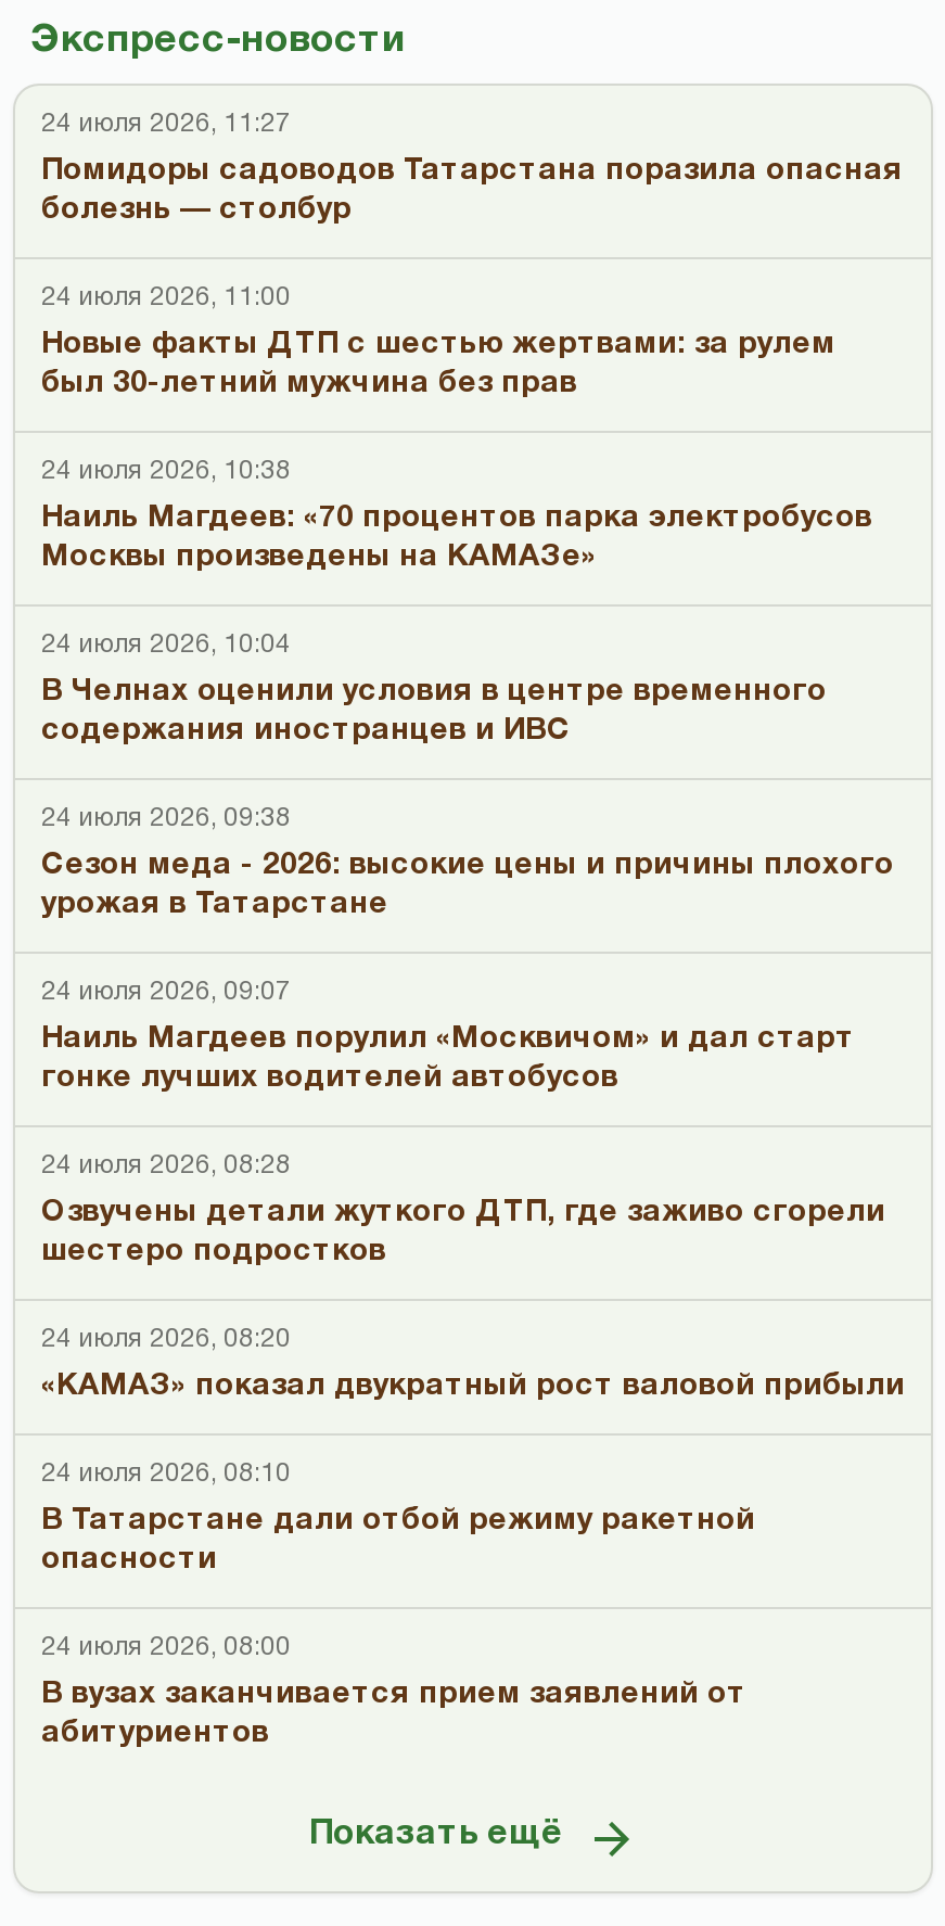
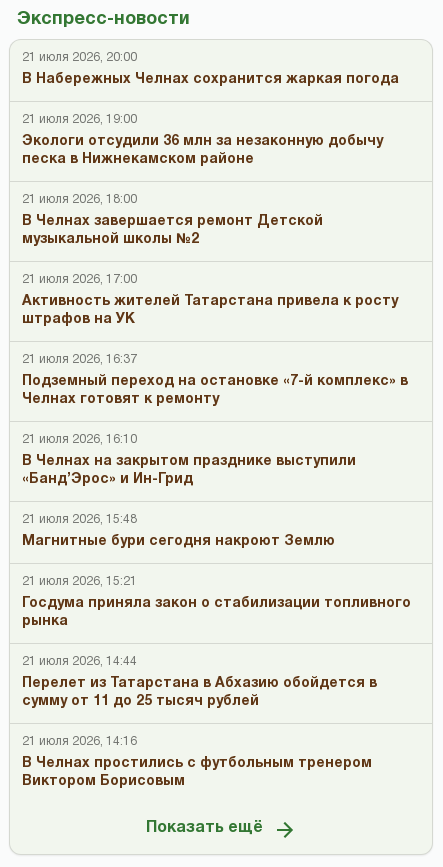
[41,112,291,135] 24 июля 2026, 11:27 -> [22,52,137,63] 21 июля 2026, 20:00
[41,157,903,224] Помидоры садоводов Татарстана поразила опасная | болезнь — столбур -> [22,73,399,86] В Набережных Челнах сохранится жаркая погода
[41,285,291,309] 24 июля 2026, 11:00 -> [22,114,137,125] 21 июля 2026, 19:00
[41,331,835,398] Новые факты ДТП с шестью жертвами: за рулем | был 30-летний мужчина без прав -> [22,135,383,166] Экологи отсудили 36 млн за незаконную добычу | песка в Нижнекамском районе
[41,459,291,483] 24 июля 2026, 10:38 -> [22,194,137,205] 21 июля 2026, 18:00
[41,504,872,572] Наиль Магдеев: «70 процентов парка электробусов | Москвы произведены на КАМАЗе» -> [22,215,323,246] В Челнах завершается ремонт Детской | музыкальной школы №2
[41,632,291,656] 24 июля 2026, 10:04 -> [22,274,137,285] 21 июля 2026, 17:00
[41,678,827,745] В Челнах оценили условия в центре временного | содержания иностранцев и ИВС -> [22,295,398,326] Активность жителей Татарстана привела к росту | штрафов на УК
[41,806,291,830] 24 июля 2026, 09:38 -> [22,354,137,365] 21 июля 2026, 16:37
[41,852,894,919] Сезон меда - 2026: высокие цены и причины плохого | урожая в Татарстане -> [22,375,408,406] Подземный переход на остановке «7-й комплекс» в | Челнах готовят к ремонту
[41,980,291,1003] 24 июля 2026, 09:07 -> [22,434,137,445] 21 июля 2026, 16:10
[41,1025,855,1092] Наиль Магдеев порулил «Москвичом» и дал старт | гонке лучших водителей автобусов -> [22,455,356,486] В Челнах на закрытом празднике выступили | «Банд’Эрос» и Ин-Грид
[41,1153,291,1177] 24 июля 2026, 08:28 -> [22,514,137,525] 21 июля 2026, 15:48
[41,1199,885,1266] Озвучены детали жуткого ДТП, где заживо сгорели | шестеро подростков -> [22,535,335,548] Магнитные бури сегодня накроют Землю
[41,1327,291,1351] 24 июля 2026, 08:20 -> [22,576,137,587] 21 июля 2026, 15:21
[41,1372,905,1401] «КАМАЗ» показал двукратный рост валовой прибыли -> [22,597,411,628] Госдума приняла закон о стабилизации топливного | рынка
[41,1461,291,1485] 24 июля 2026, 08:10 -> [22,656,137,667] 21 июля 2026, 14:44
[41,1507,755,1574] В Татарстане дали отбой режиму ракетной | опасности -> [22,677,377,708] Перелет из Татарстана в Абхазию обойдется в | сумму от 11 до 25 тысяч рублей
[41,1635,291,1659] 24 июля 2026, 08:00 -> [22,736,137,747] 21 июля 2026, 14:16
[41,1681,746,1748] В вузах заканчивается прием заявлений от | абитуриентов -> [22,757,372,788] В Челнах простились с футбольным тренером | Виктором Борисовым

